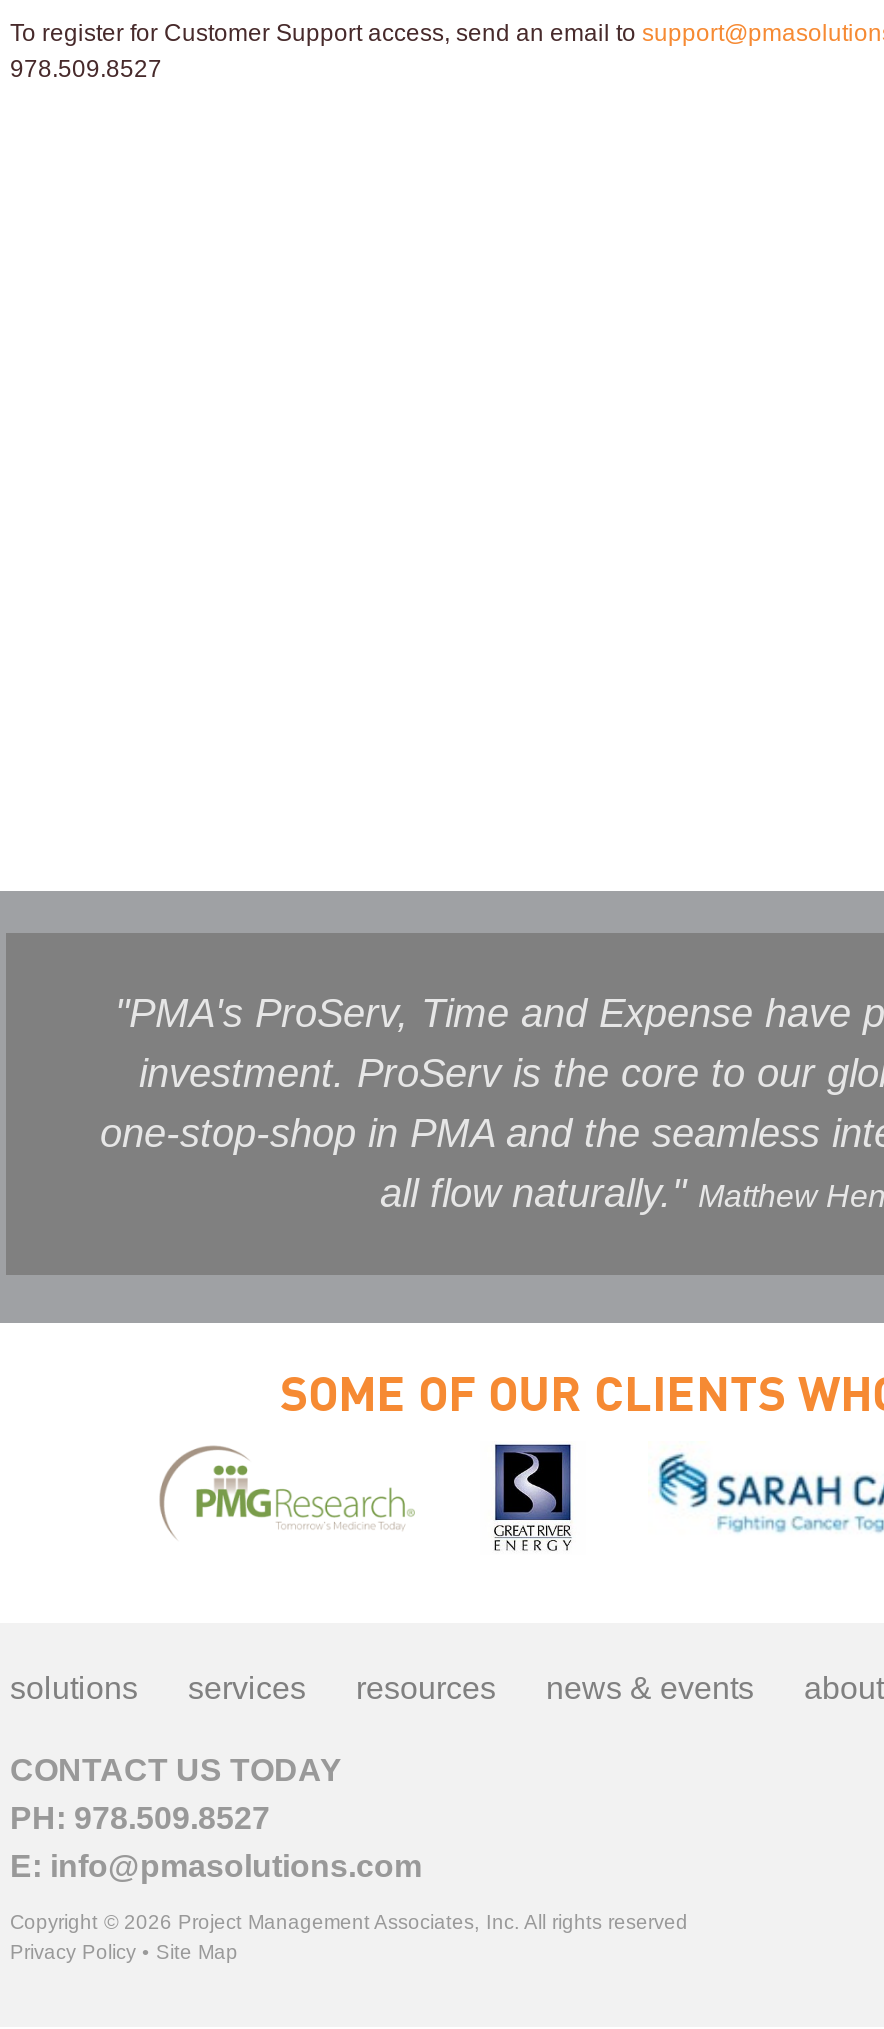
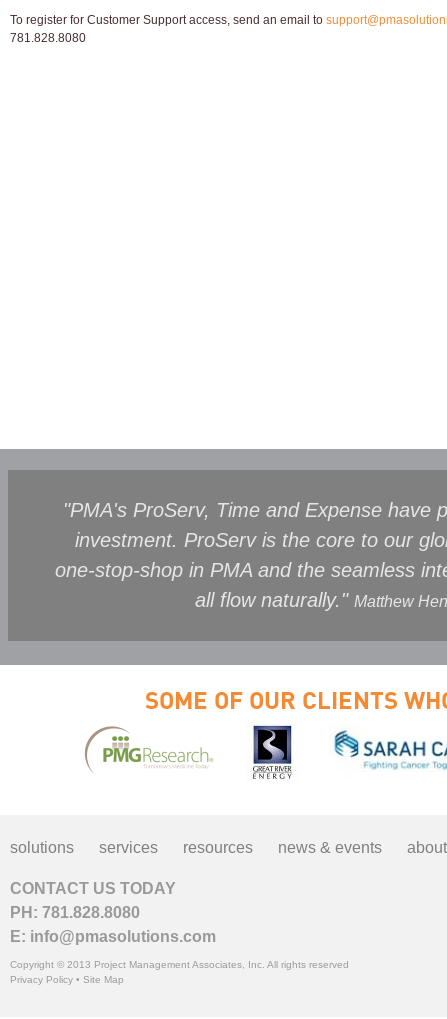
[10,55,162,83] 978.509.8527 -> [10,31,86,45] 781.828.8080
[10,1801,270,1835] PH: 978.509.8527 -> [10,904,140,921] PH: 781.828.8080
[10,1911,688,1933] Copyright © 2026 Project Management Associates, Inc. All rights reserved -> [10,959,349,970] Copyright © 2013 Project Management Associates, Inc. All rights reserved

